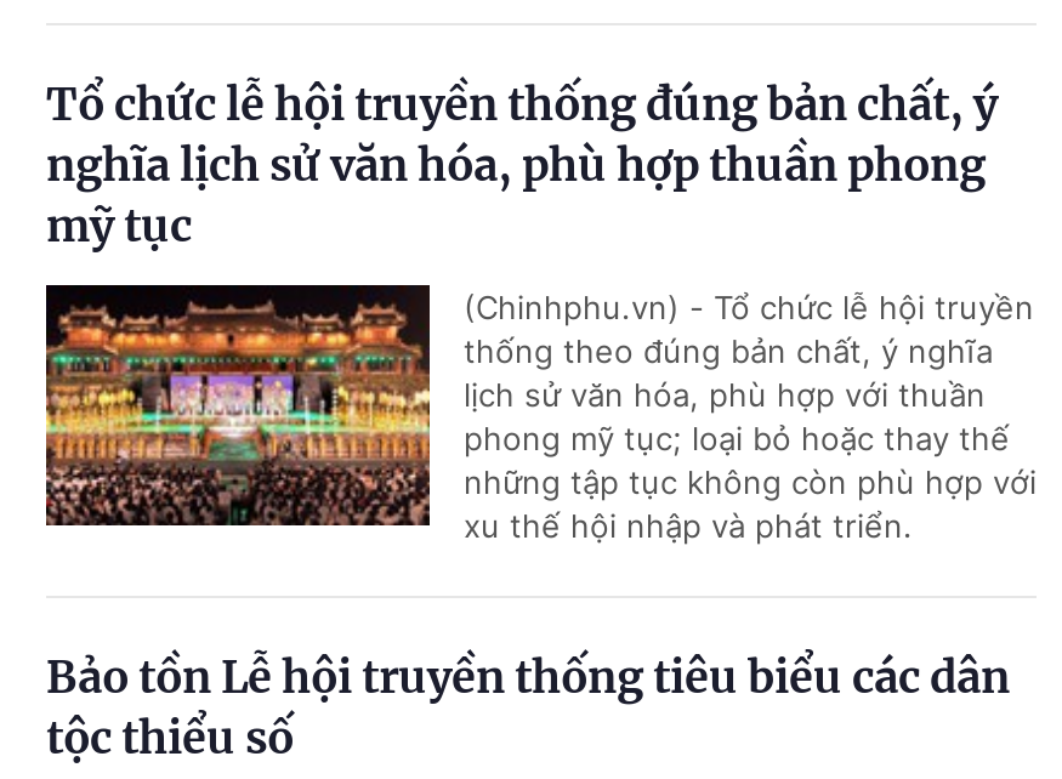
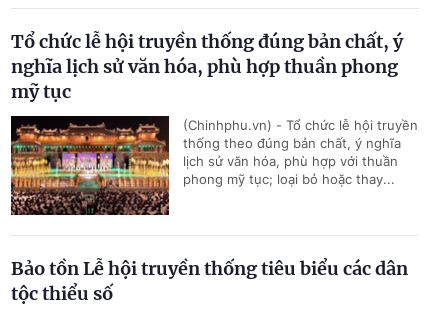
[464,419,1037,545] phong mỹ tục; loại bỏ hoặc thay thế | những tập tục không còn phù hợp với | xu thế hội nhập và phát triển. -> [183,171,395,187] phong mỹ tục; loại bỏ hoặc thay...

